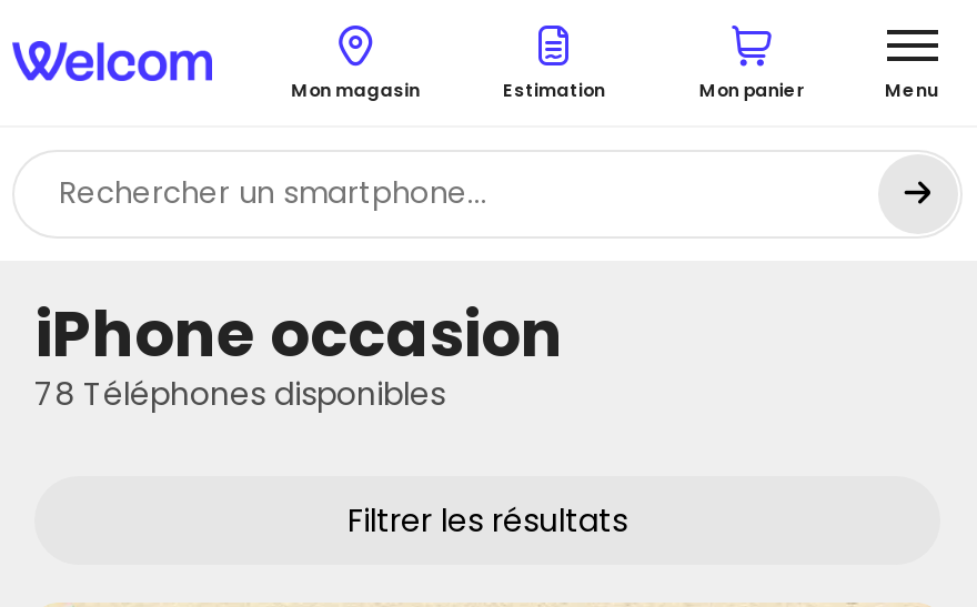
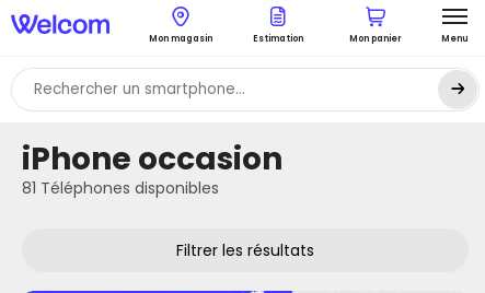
[34,372,445,416] 78 Téléphones disponibles -> [22,177,219,199] 81 Téléphones disponibles

